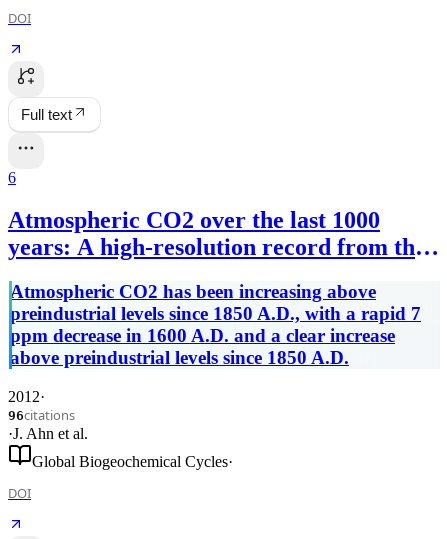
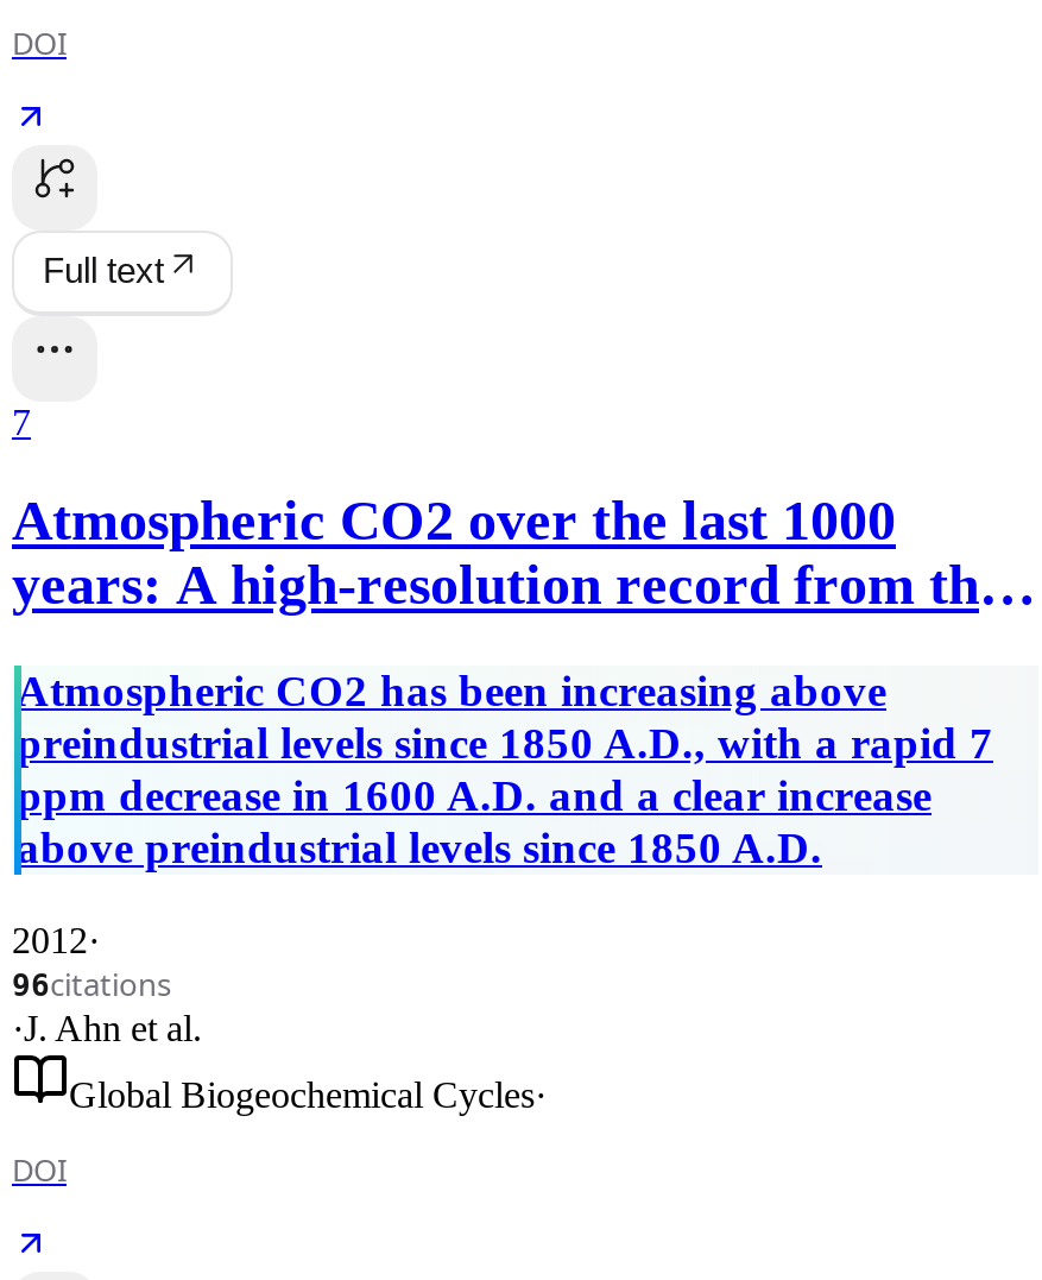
[8,169,16,186] 6 -> [12,401,31,441] 7

